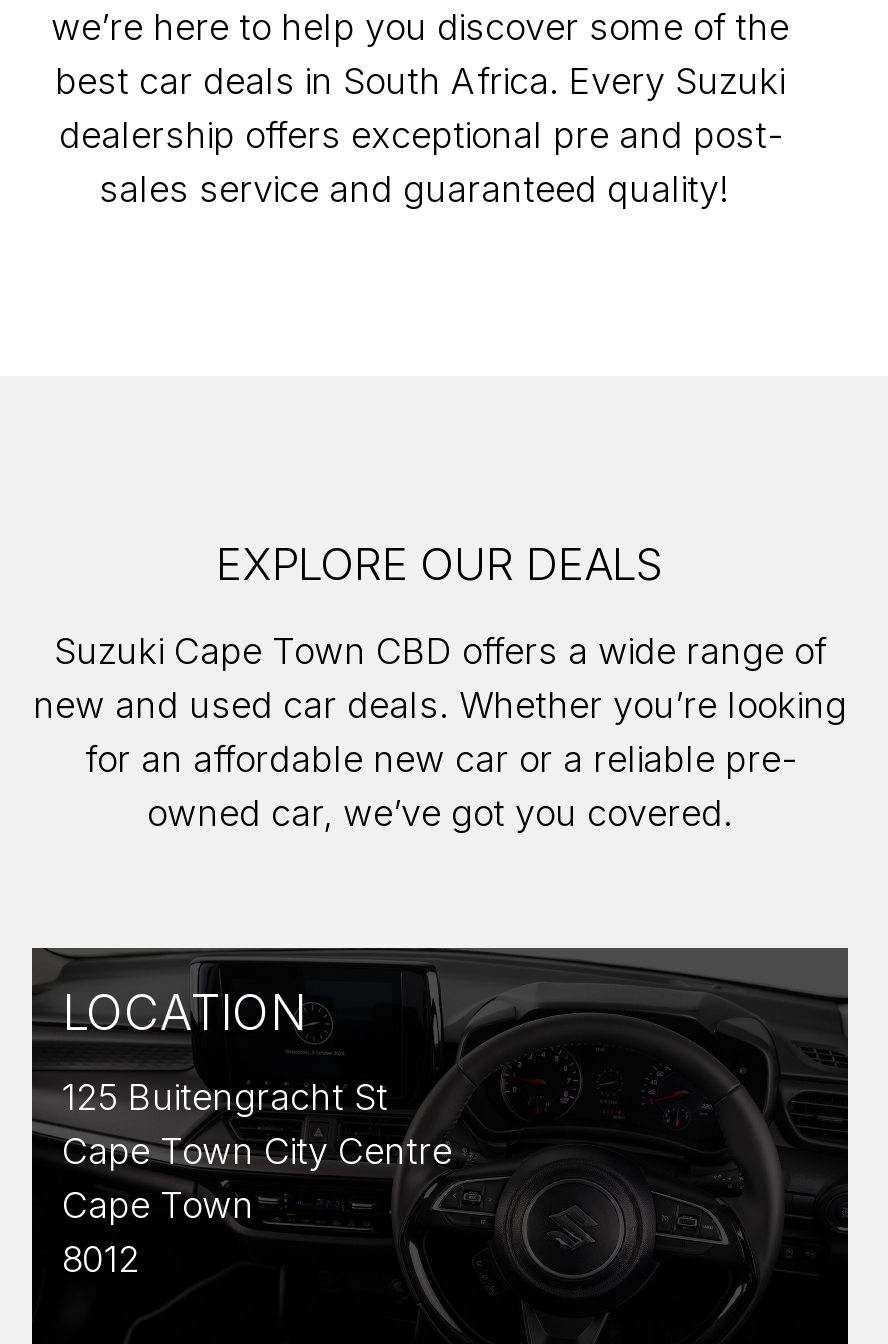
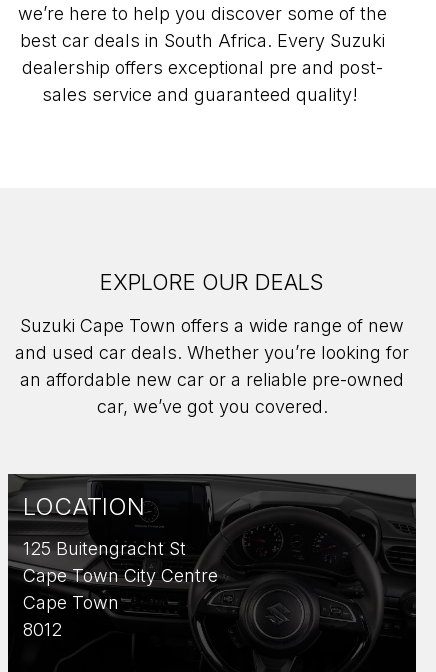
[33,630,847,834] Suzuki Cape Town CBD offers a wide range of | new and used car deals. Whether you’re looking | for an affordable new car or a reliable pre- | owned car, we’ve got you covered. -> [15,315,409,417] Suzuki Cape Town offers a wide range of new | and used car deals. Whether you’re looking for | an affordable new car or a reliable pre-owned | car, we’ve got you covered.

